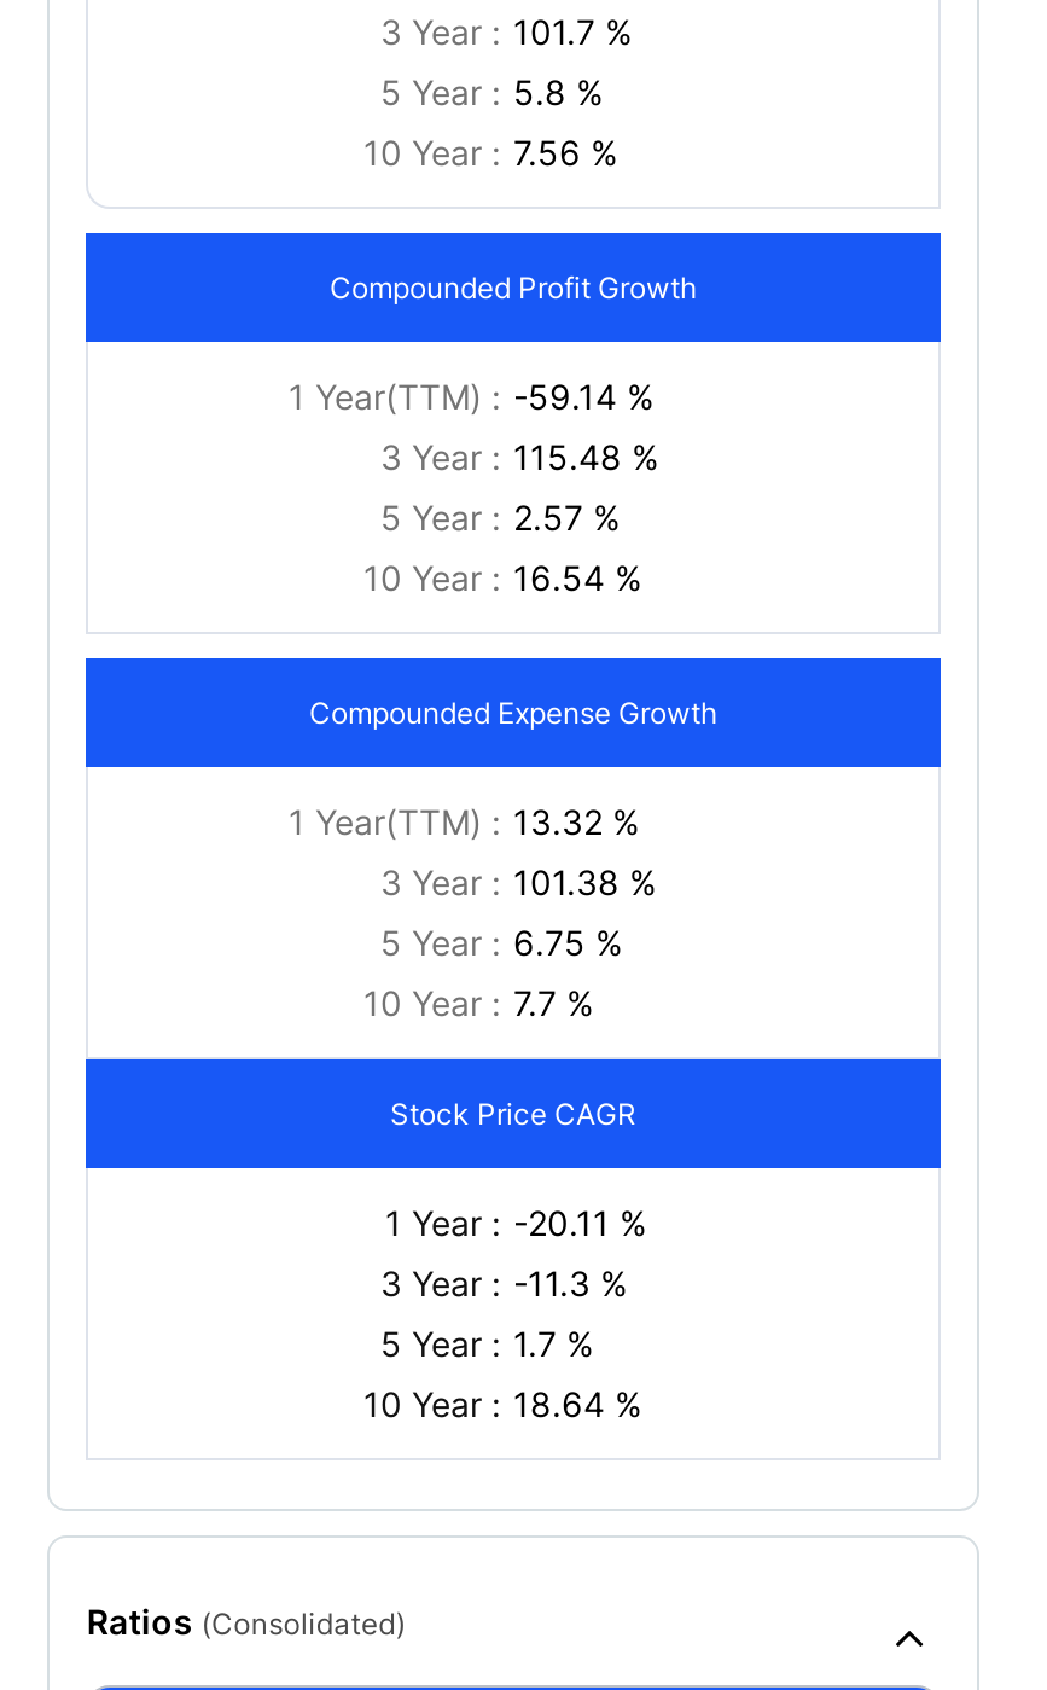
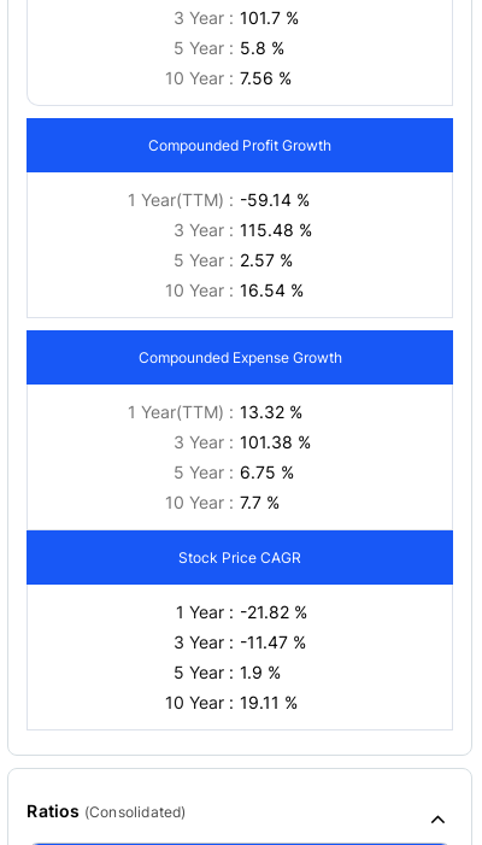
[385,1202,646,1243] 1 Year : -20.11 % -> [176,601,307,622] 1 Year : -21.82 %
[380,1262,627,1303] 3 Year : -11.3 % -> [174,632,306,652] 3 Year : -11.47 %
[380,1323,593,1364] 5 Year : 1.7 % -> [174,662,281,682] 5 Year : 1.9 %
[363,1383,641,1424] 10 Year : 18.64 % -> [165,692,298,712] 10 Year : 19.11 %

